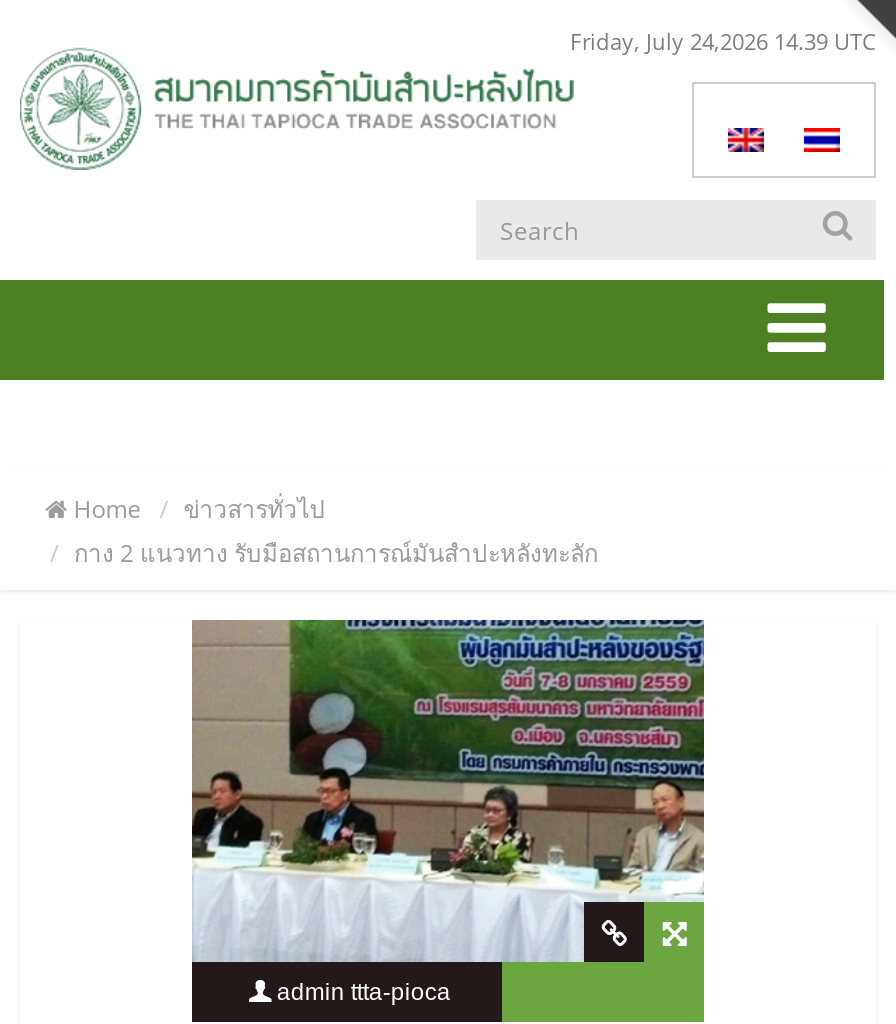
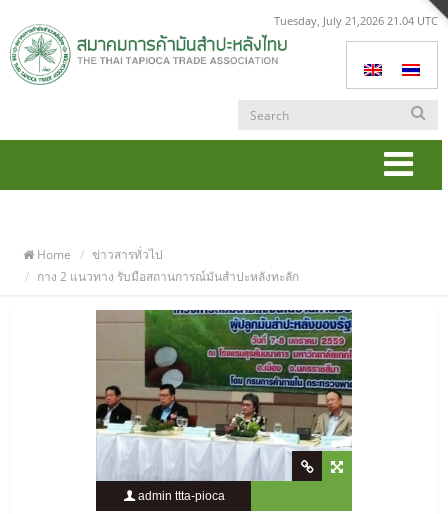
[570,26,876,56] Friday, July 24,2026 14.39 UTC -> [274,13,438,28] Tuesday, July 21,2026 21.04 UTC

